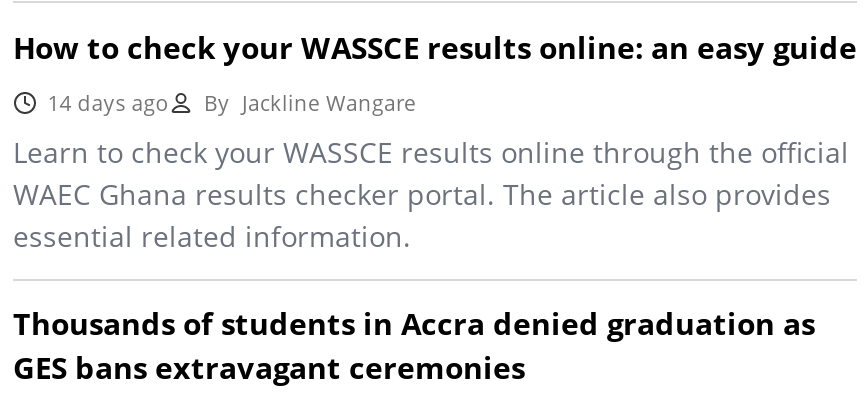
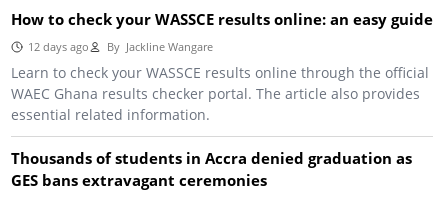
[47,88,416,116] 14 days ago By Jackline Wangare -> [28,40,212,54] 12 days ago By Jackline Wangare

